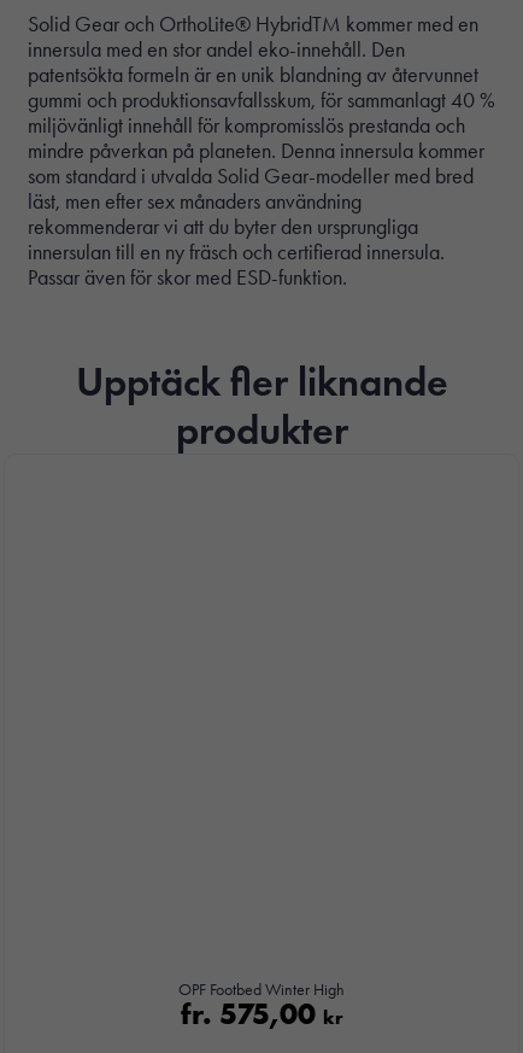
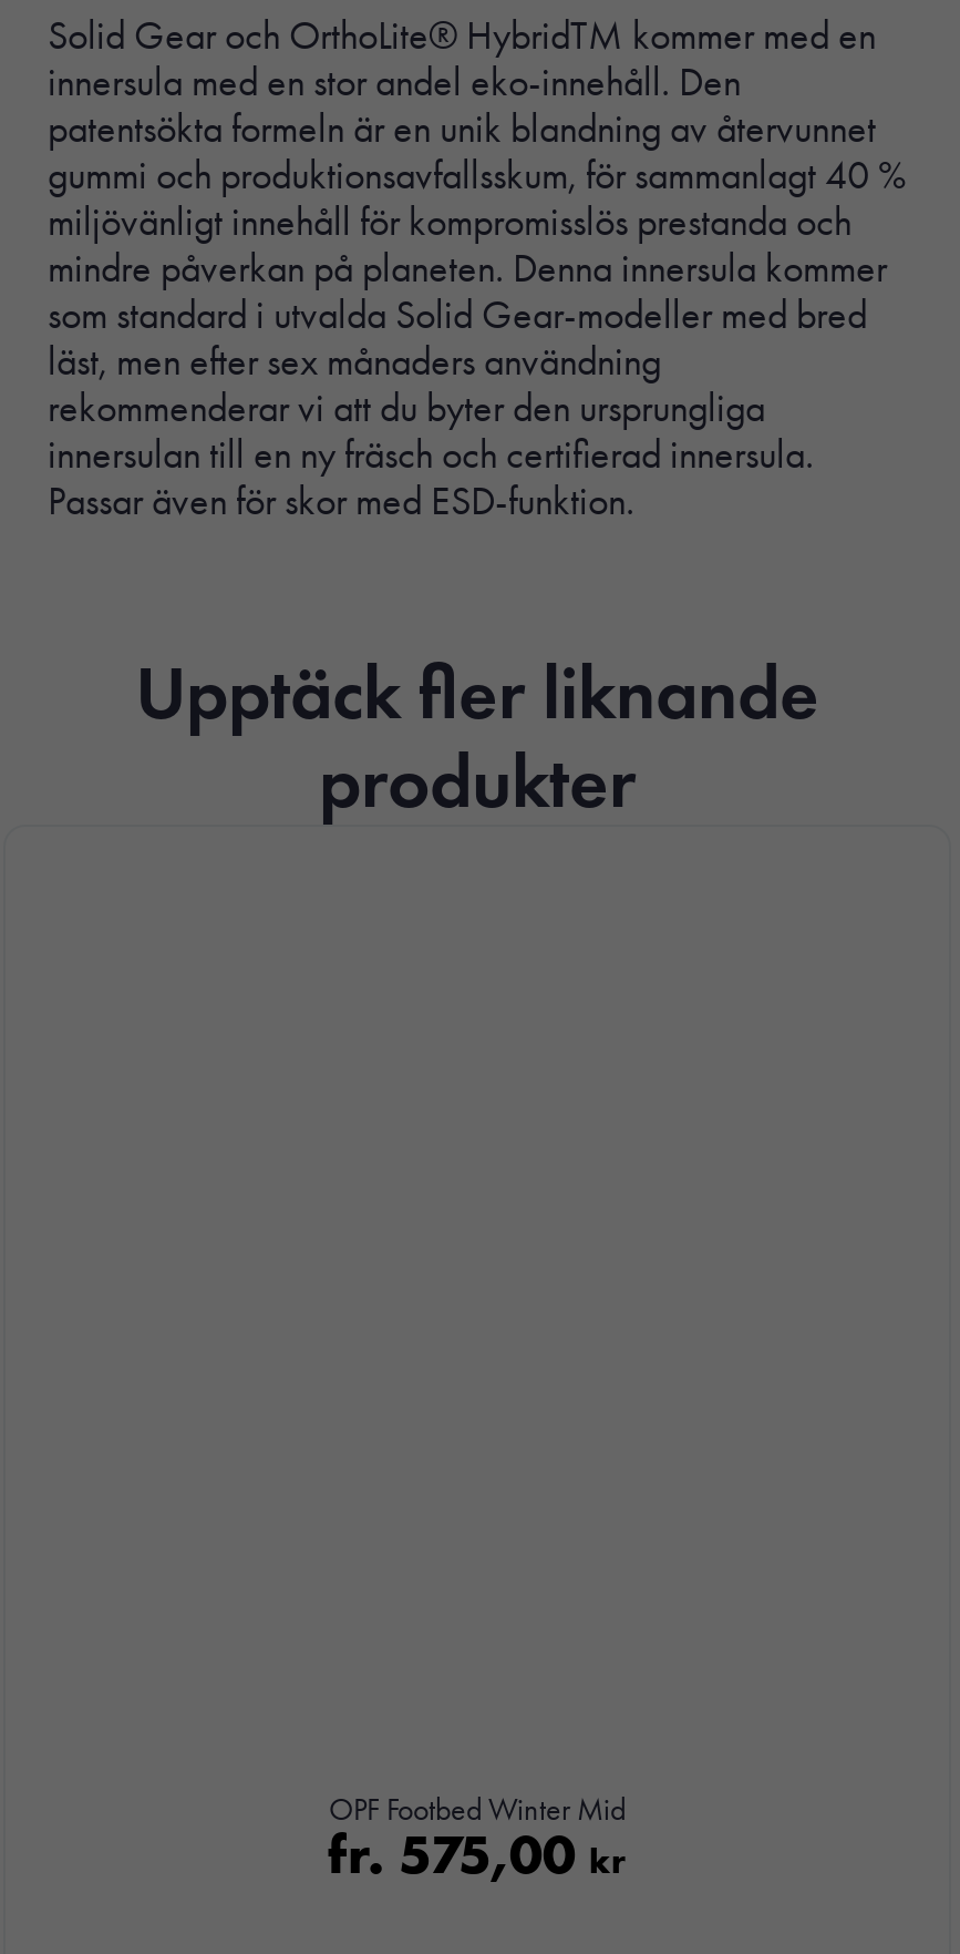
[178,979,345,1000] OPF Footbed Winter High -> [329,1790,626,1828] OPF Footbed Winter Mid

